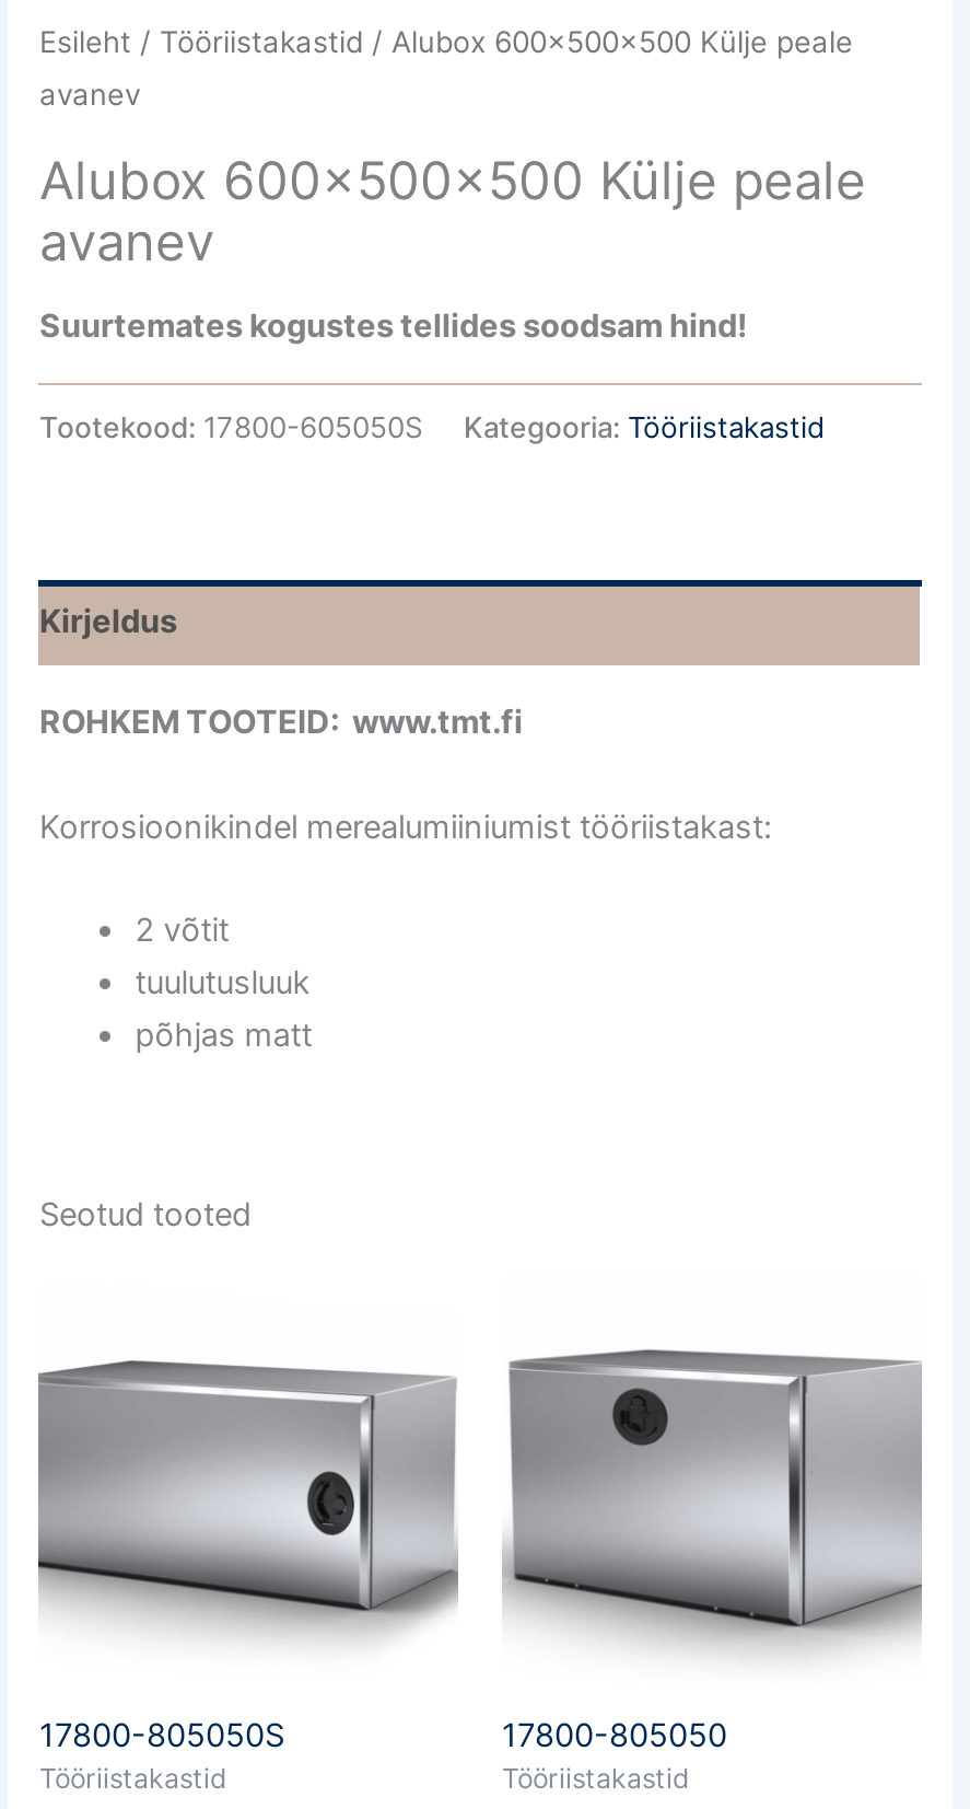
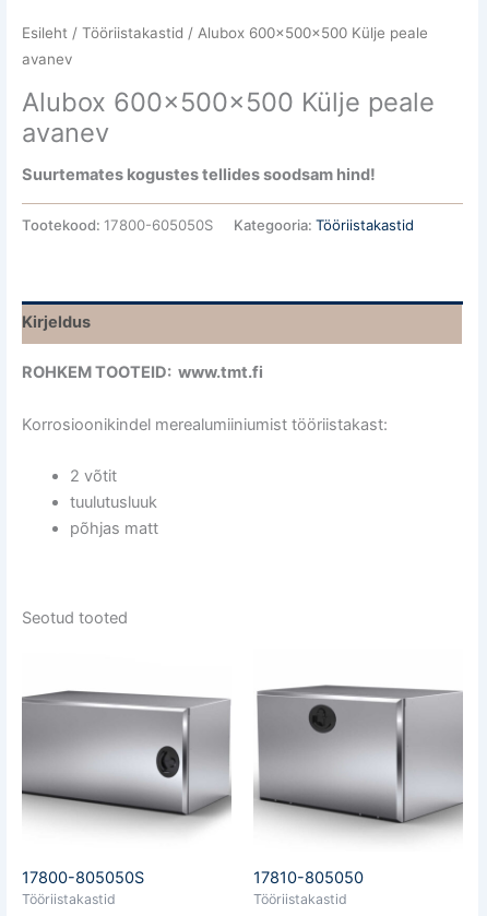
[502,1715,727,1755] 17800-805050 -> [253,868,364,887] 17810-805050

